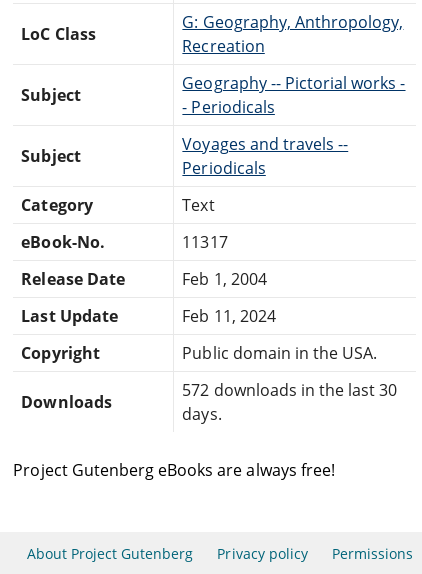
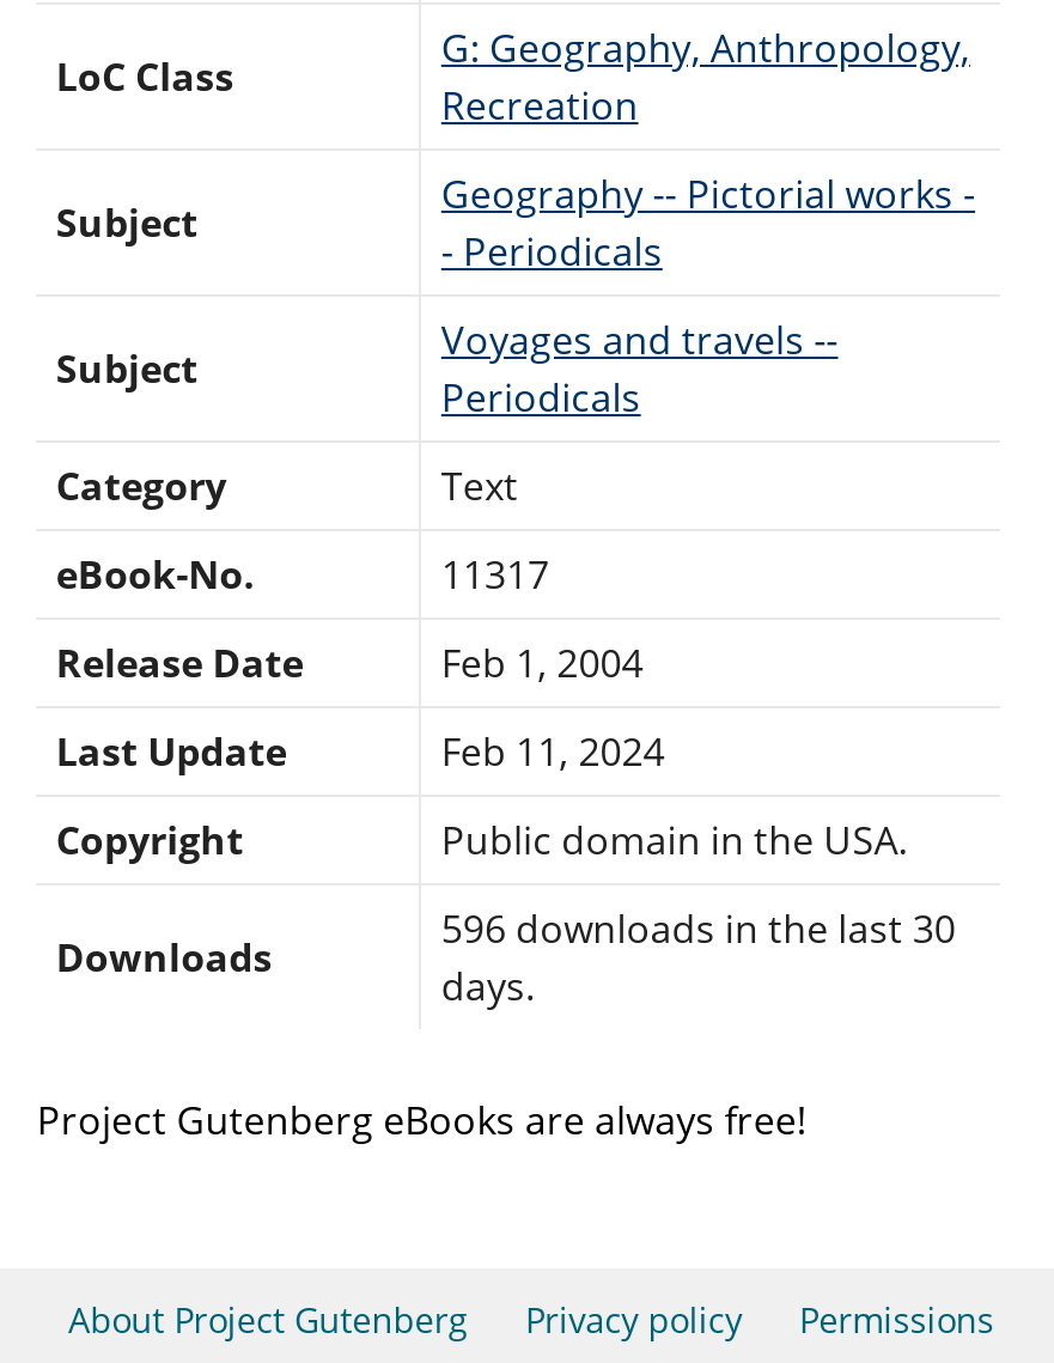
[182,379,397,401] 572 downloads in the last 30 -> [441,901,956,954] 596 downloads in the last 30

